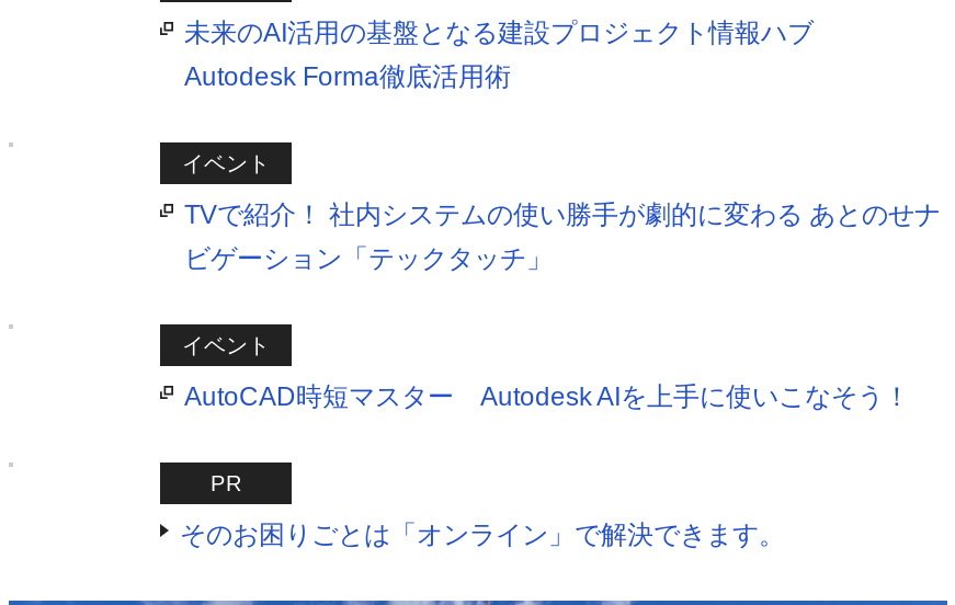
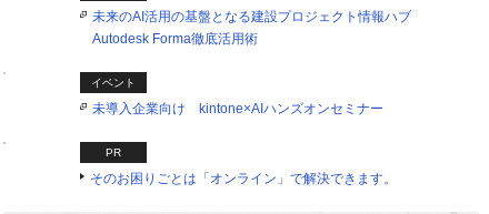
[182,199,941,412] TVで紹介！ 社内システムの使い勝手が劇的に変わる あとのせナ | ビゲーション「テックタッチ」 | イベント | AutoCAD時短マスター Autodesk AIを上手に使いこなそう！ -> [92,101,383,116] 未導入企業向け kintone×AIハンズオンセミナー

